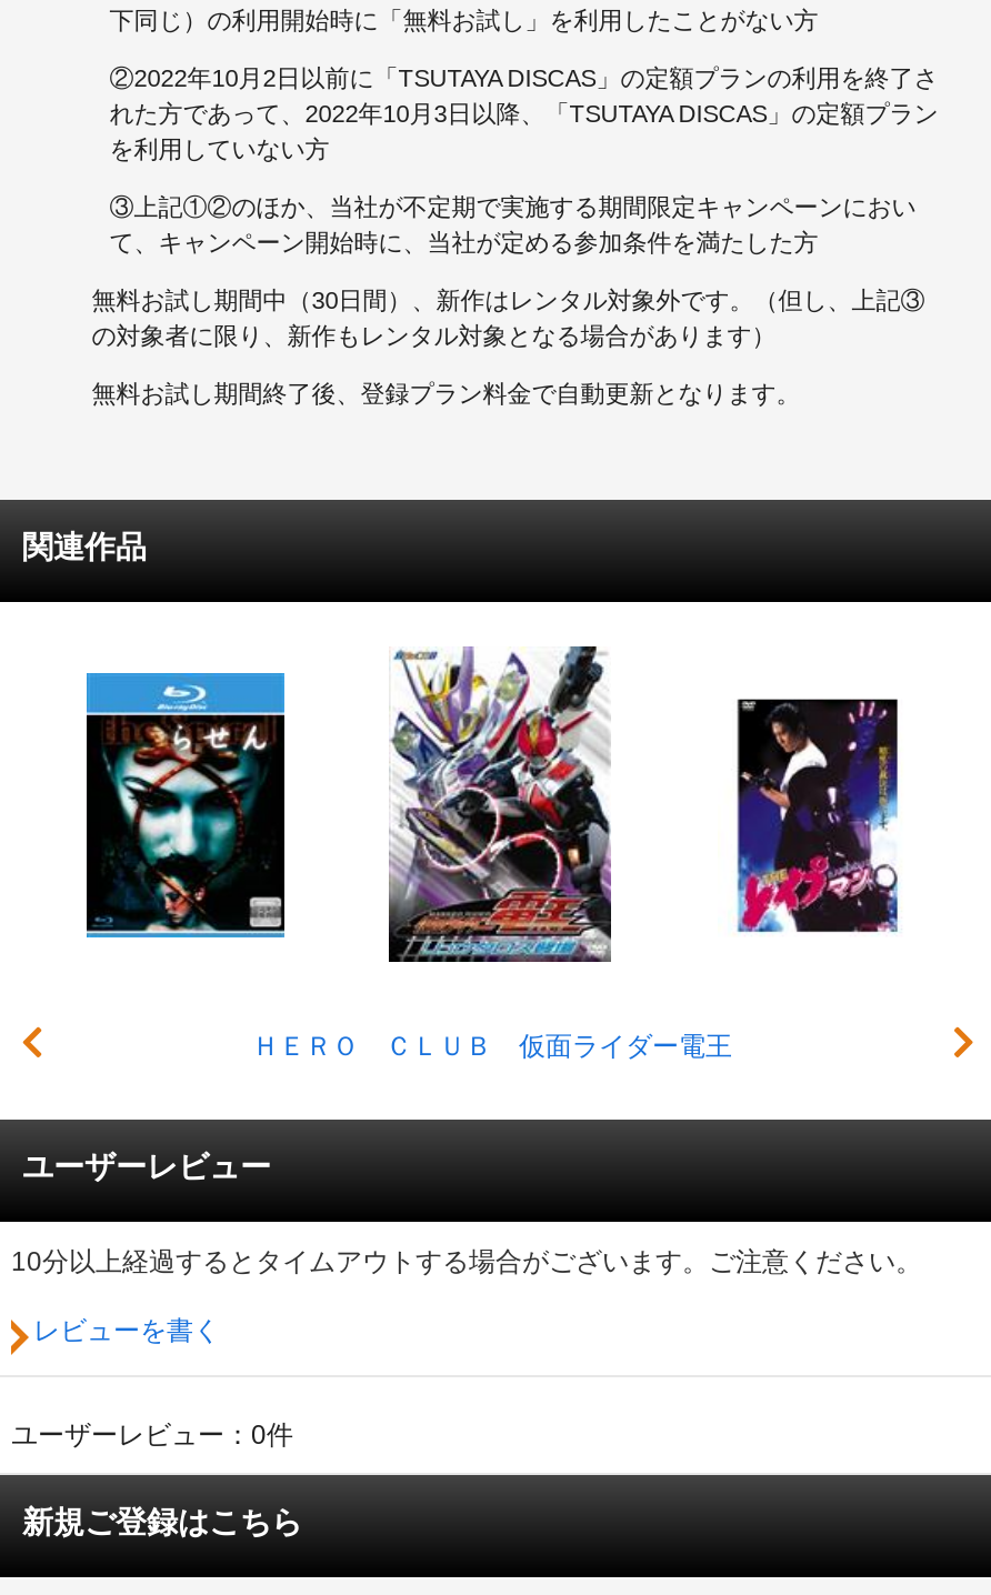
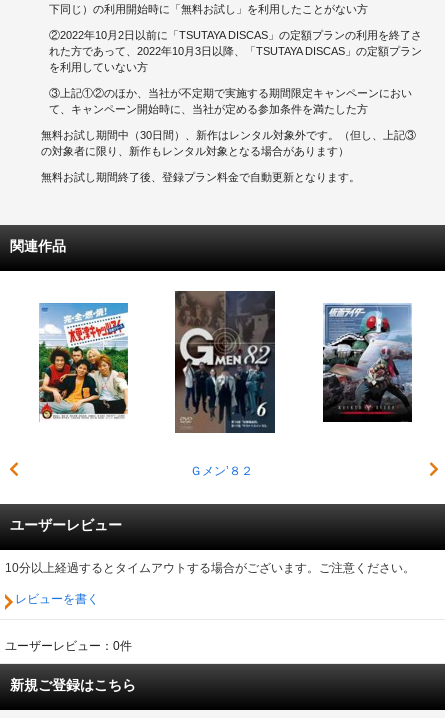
[252,646,732,1062] [image] | ＨＥＲＯ ＣＬＵＢ 仮面ライダー電王 -> [174,290,276,478] [image] | Ｇメン’８２
[84,675,287,940] [image] -> [38,303,129,422] [image]
[718,675,915,937] [image] -> [322,303,413,423] [image]

